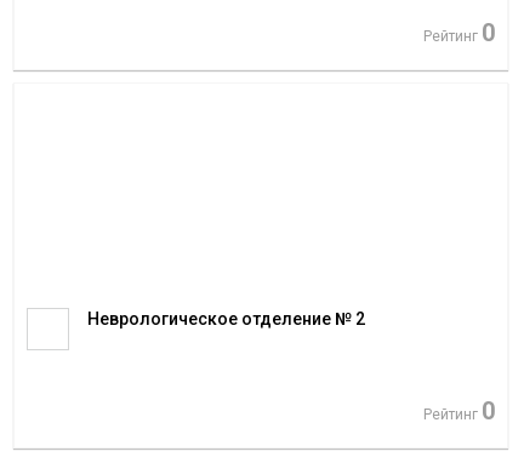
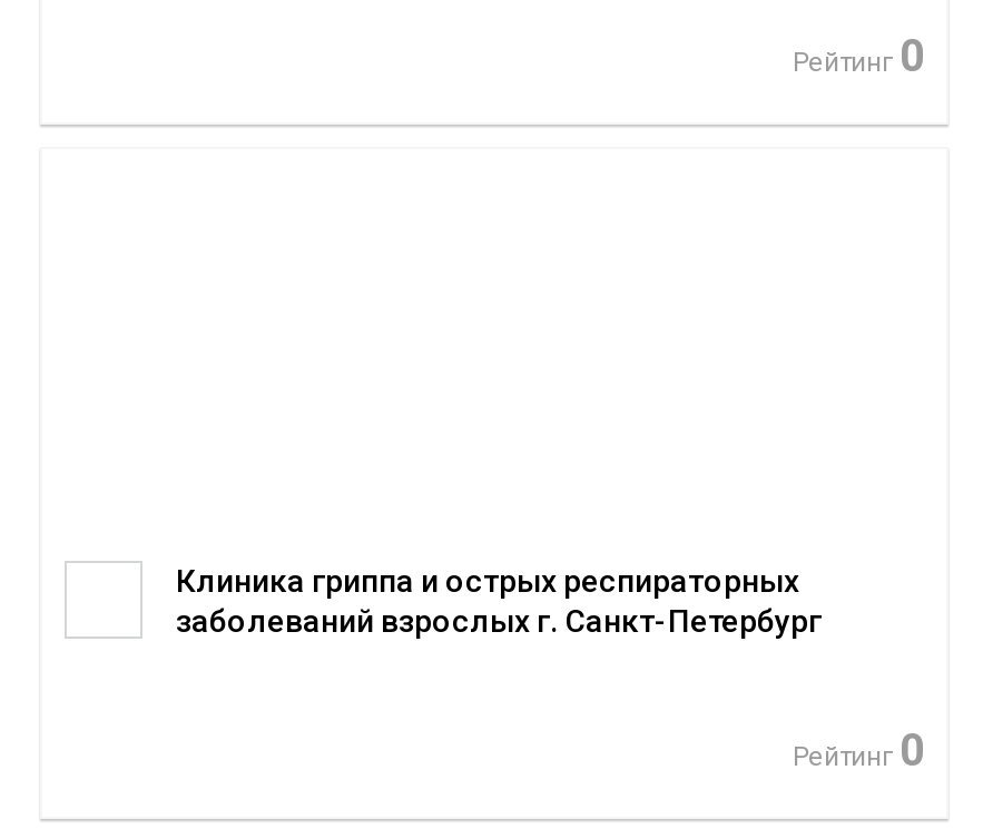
[87,309,365,329] Неврологическое отделение № 2 -> [176,563,822,639] Клиника гриппа и острых респираторных | заболеваний взрослых г. Санкт-Петербург

